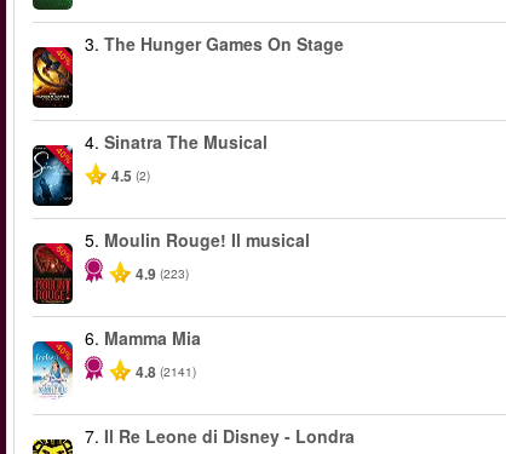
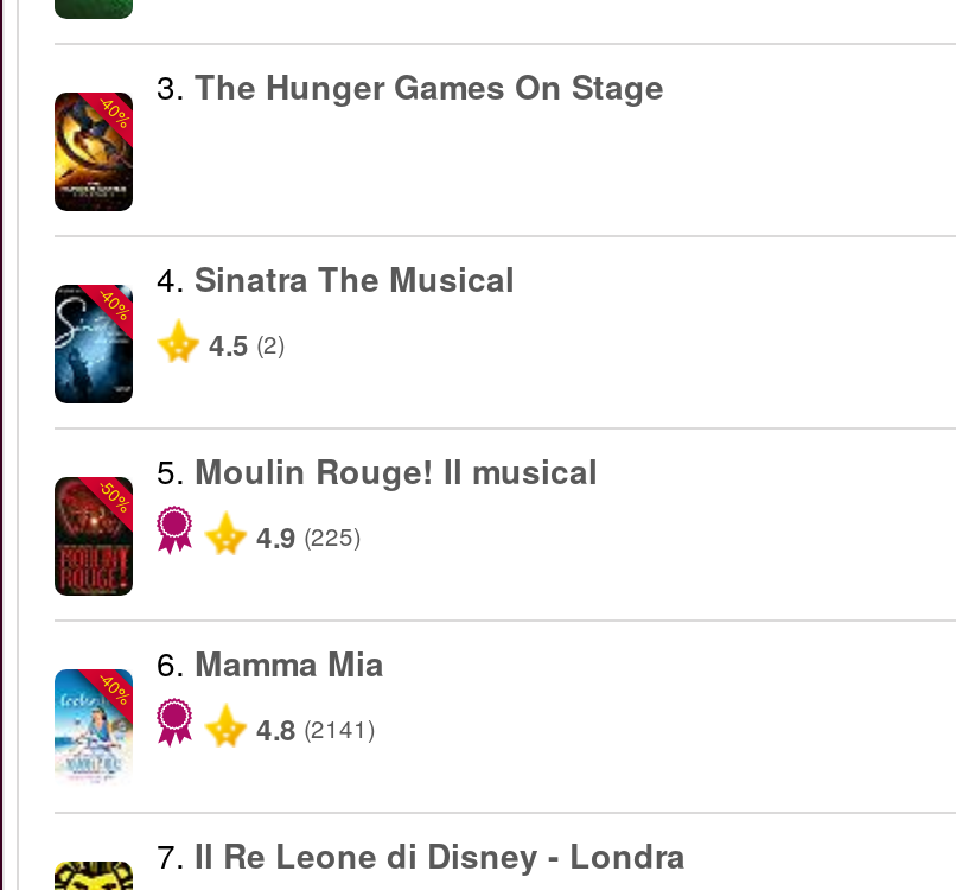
[136,263,189,285] 4.9 (223) -> [256,515,361,558] 4.9 (225)

